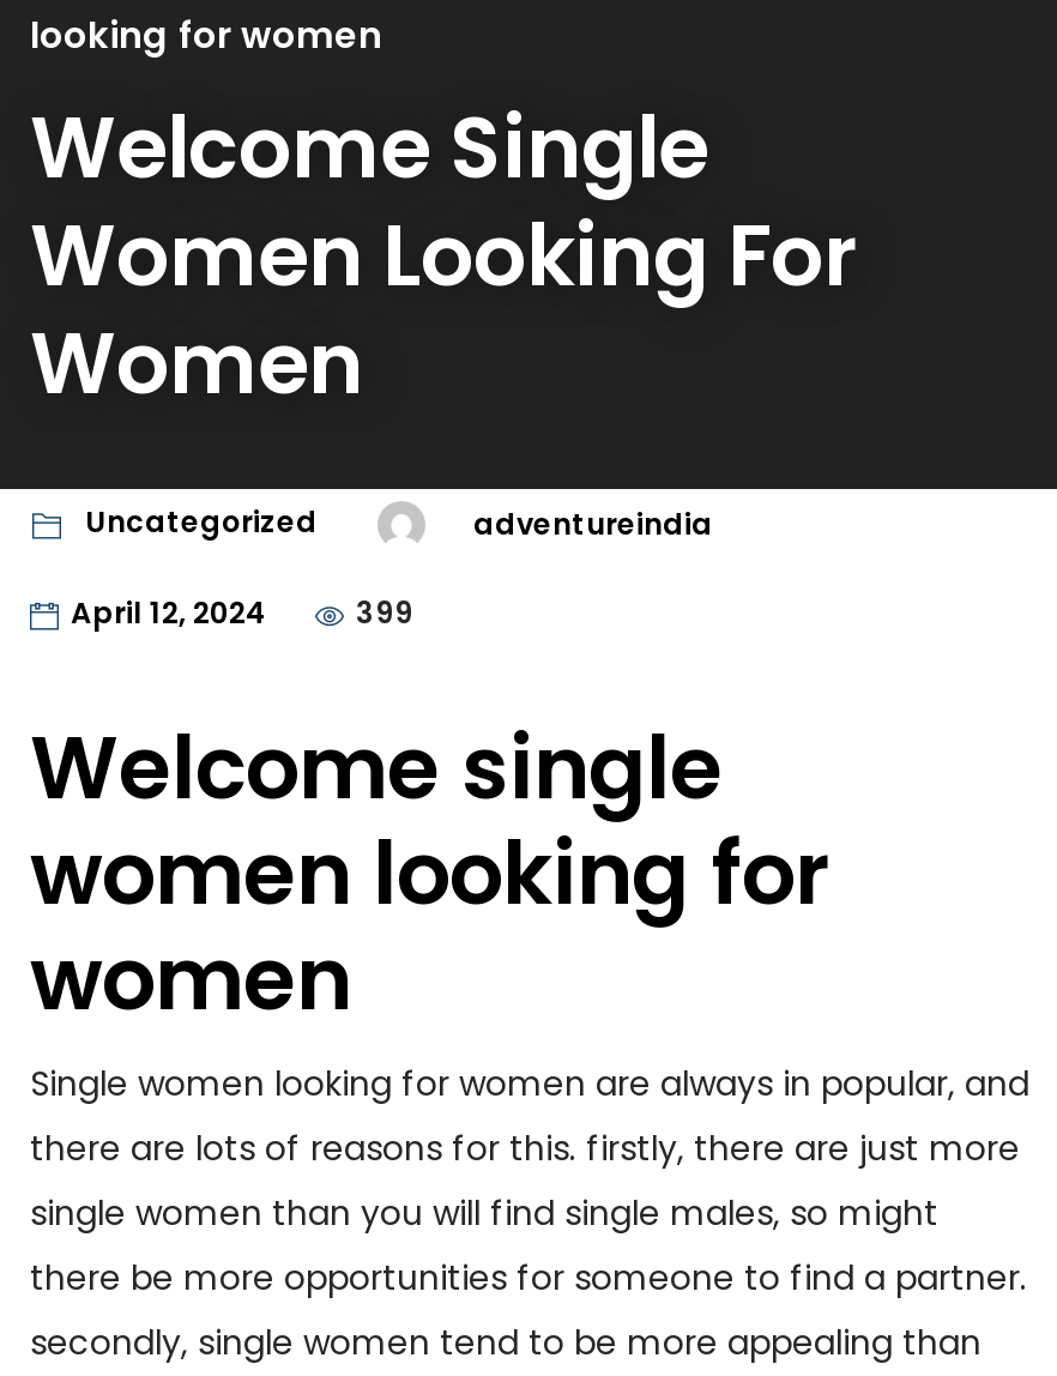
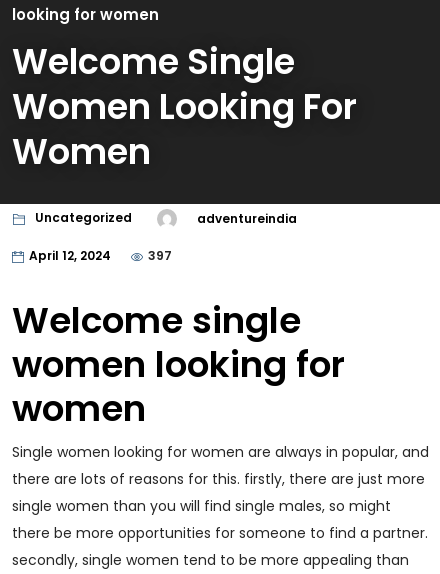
[356,593,413,633] 399 -> [148,247,172,264] 397

